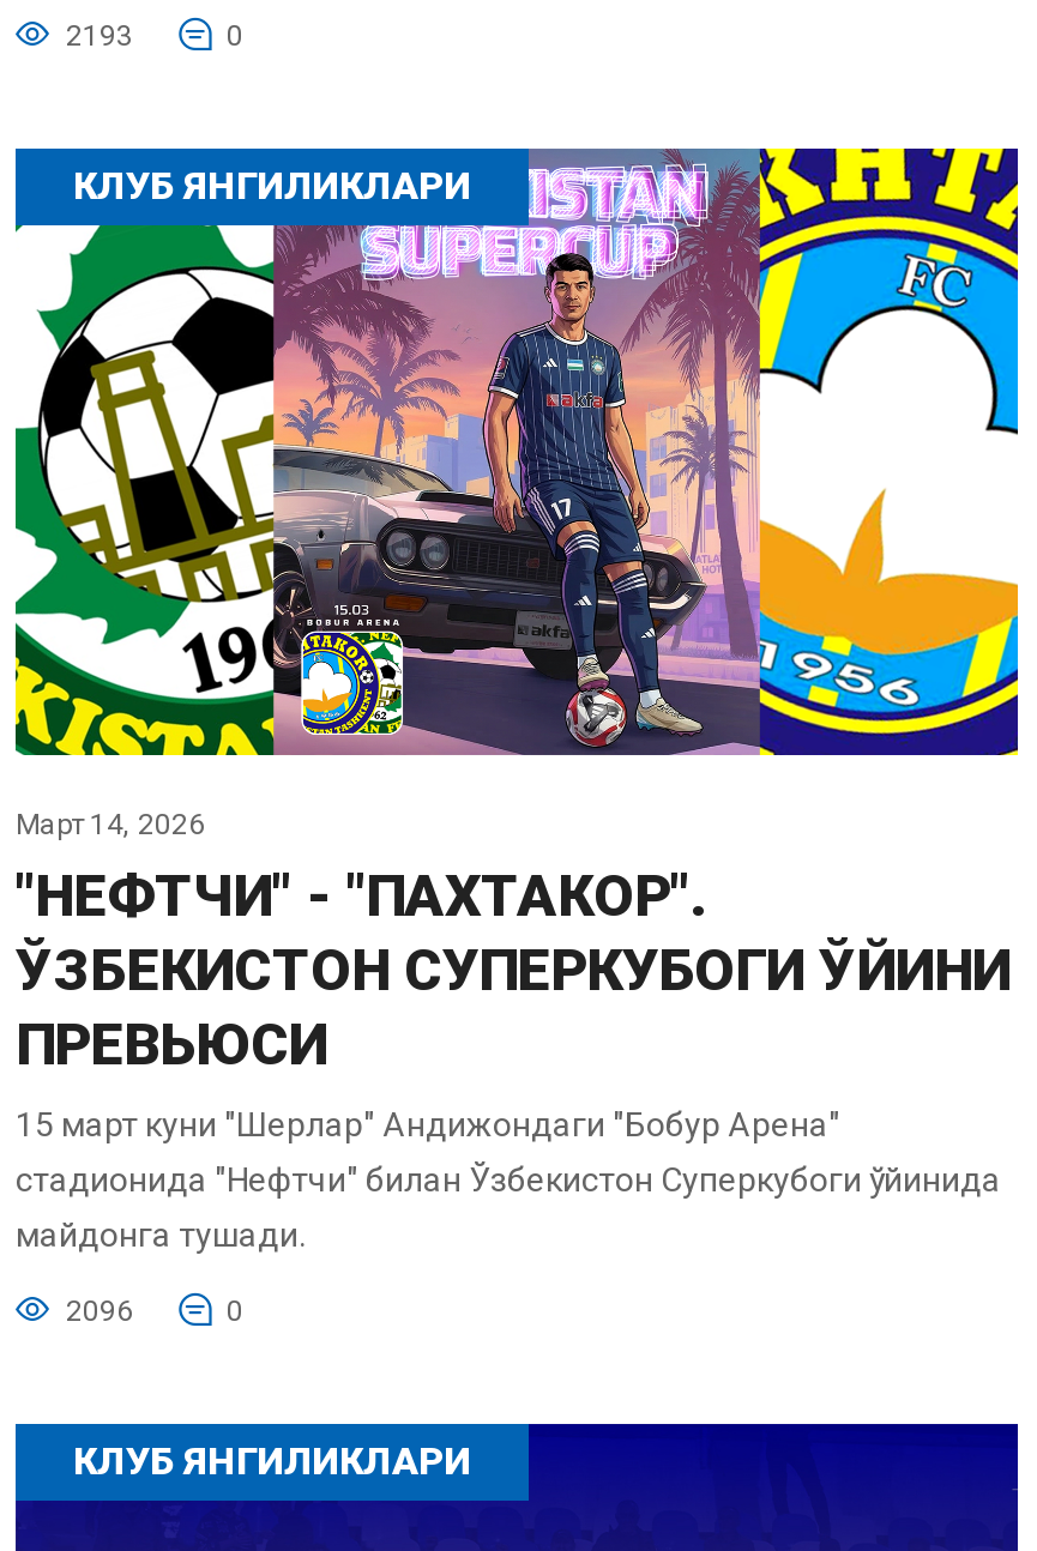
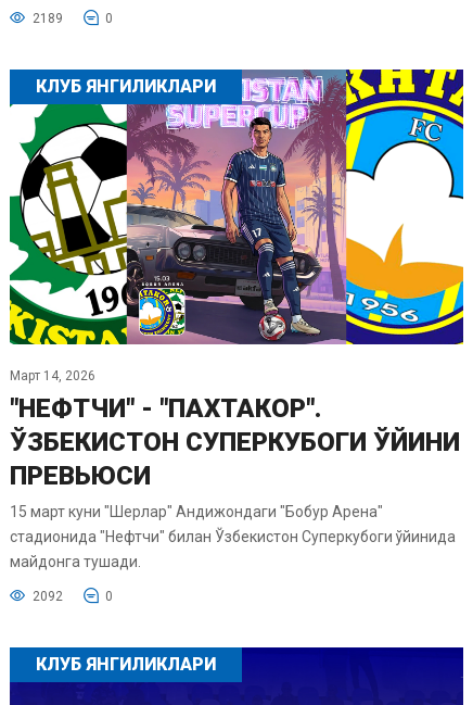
[66,19,133,53] 2193 -> [33,11,63,26] 2189
[66,1295,133,1329] 2096 -> [33,589,63,604] 2092

